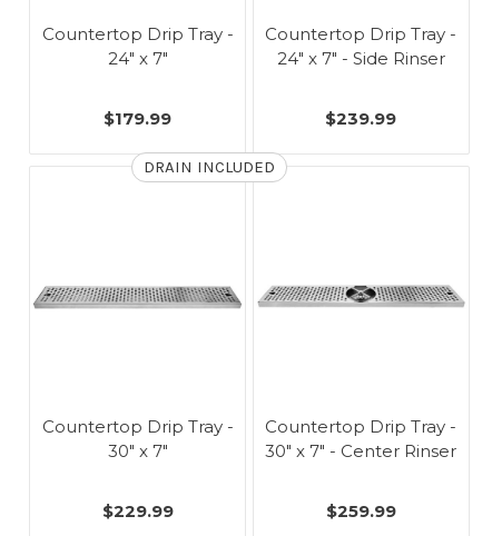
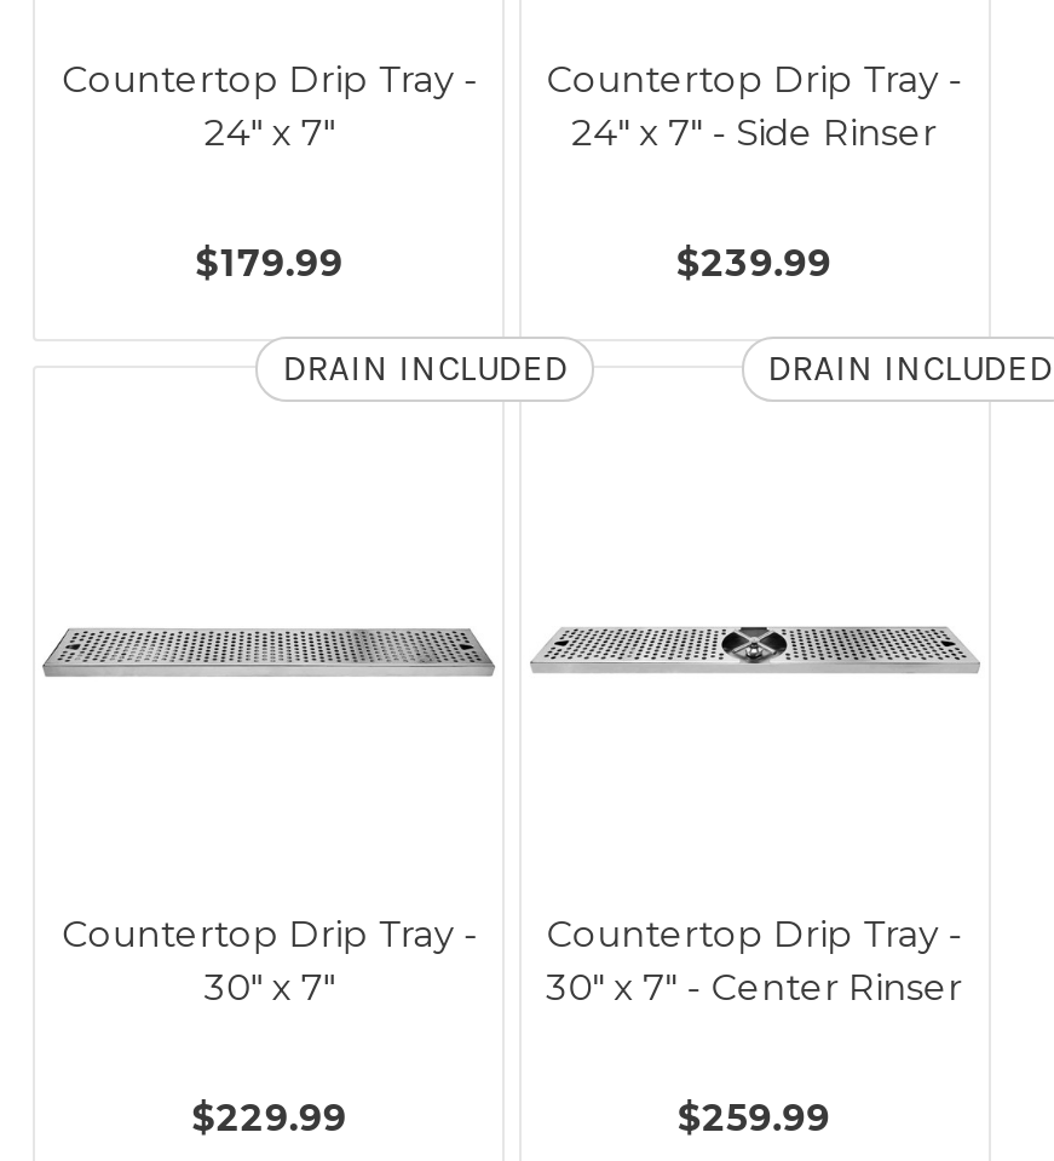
none -> [767,347,1053,391] DRAIN INCLUDED

